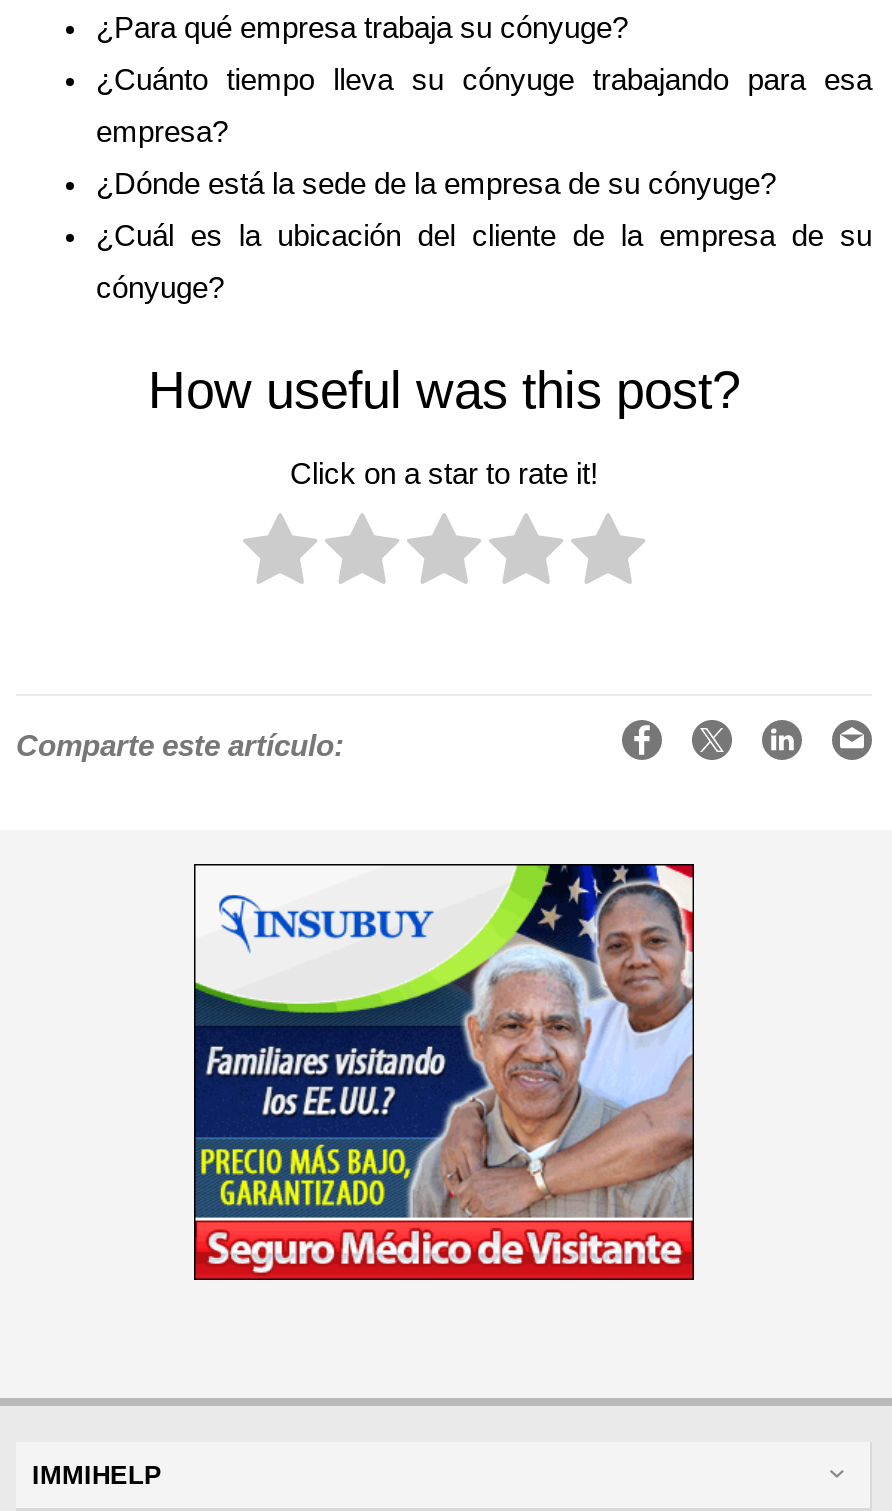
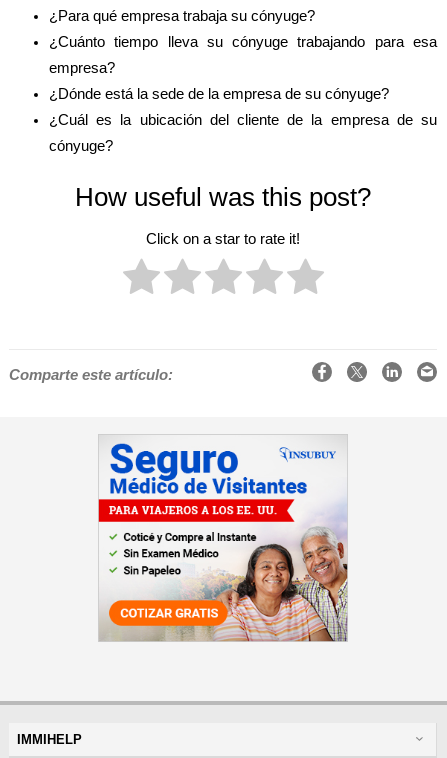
[192,862,696,1282] [image] -> [98,434,348,642] [image]

